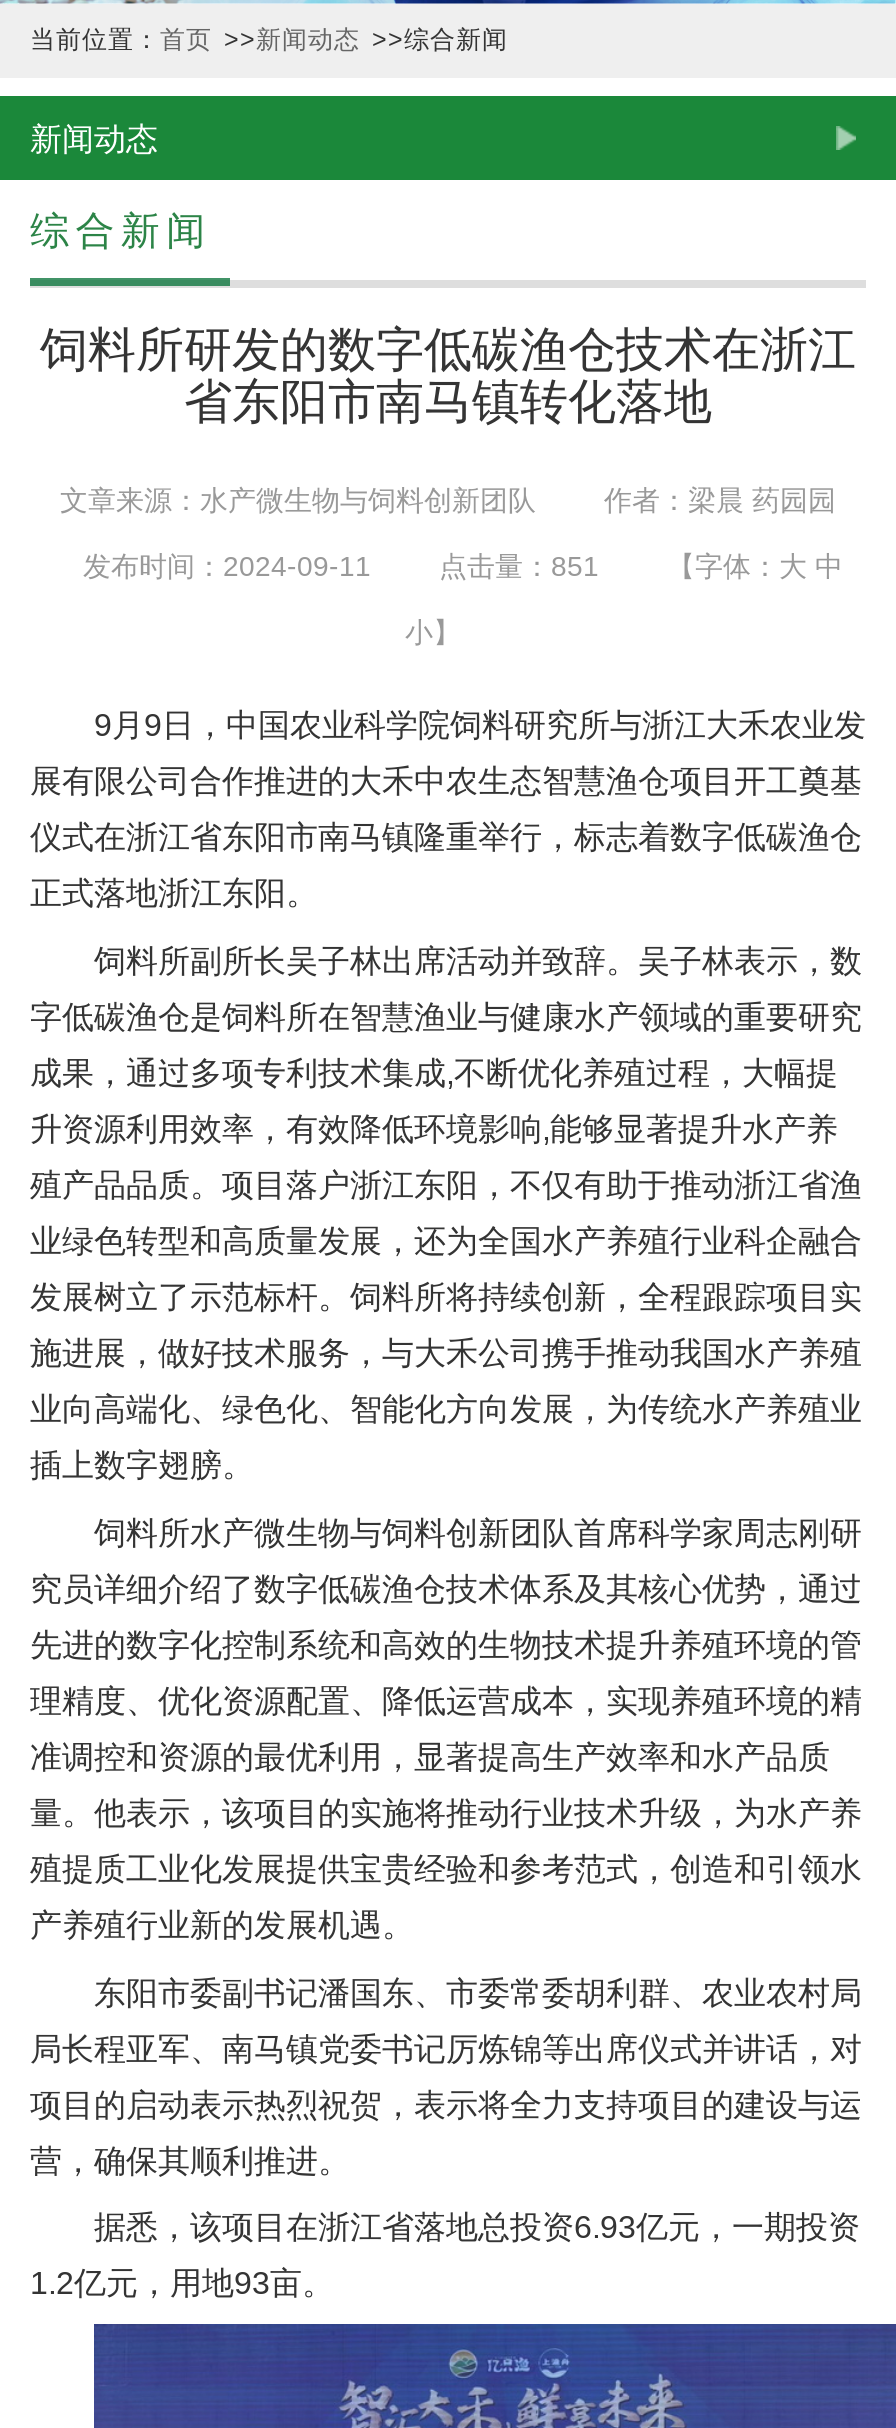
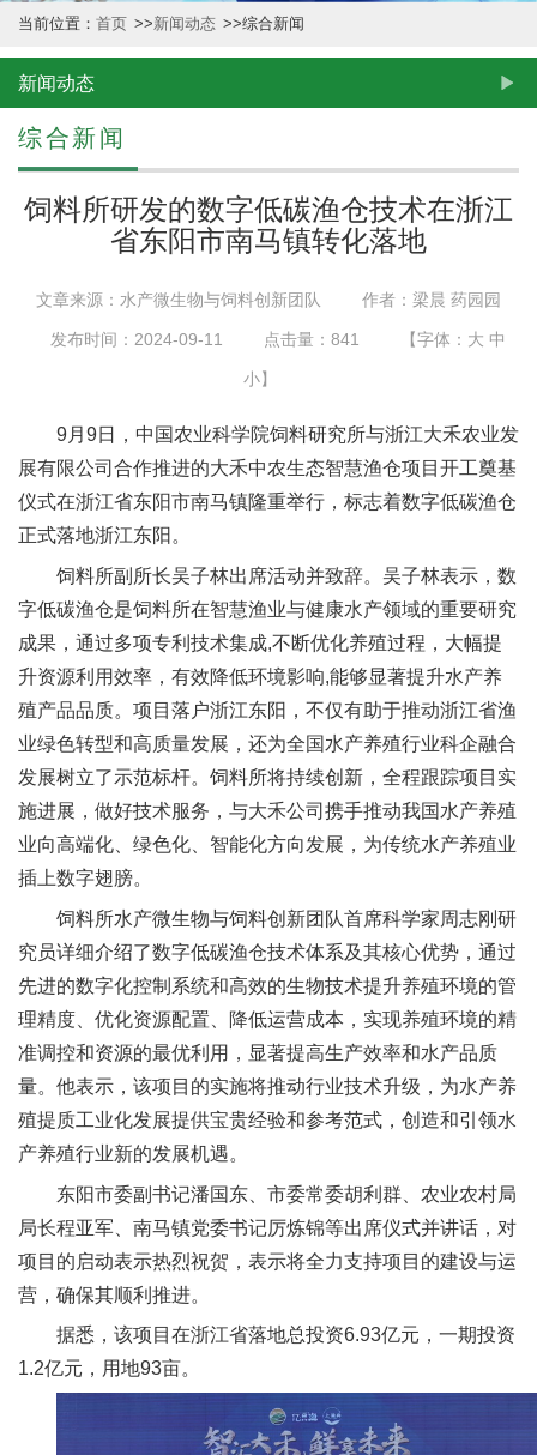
[439,550,599,582] 点击量：851 -> [263,330,359,349] 点击量：841

